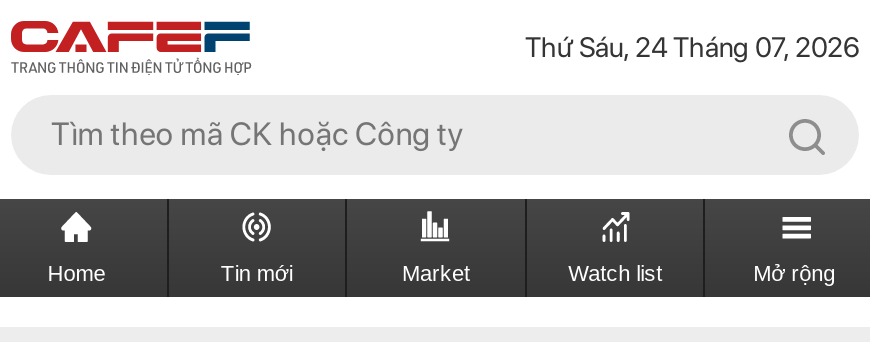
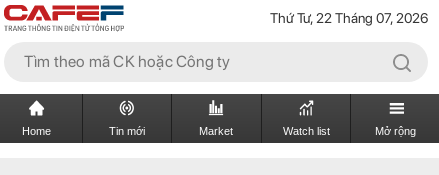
[525,31,859,63] Thứ Sáu, 24 Tháng 07, 2026 -> [270,10,428,26] Thứ Tư, 22 Tháng 07, 2026

